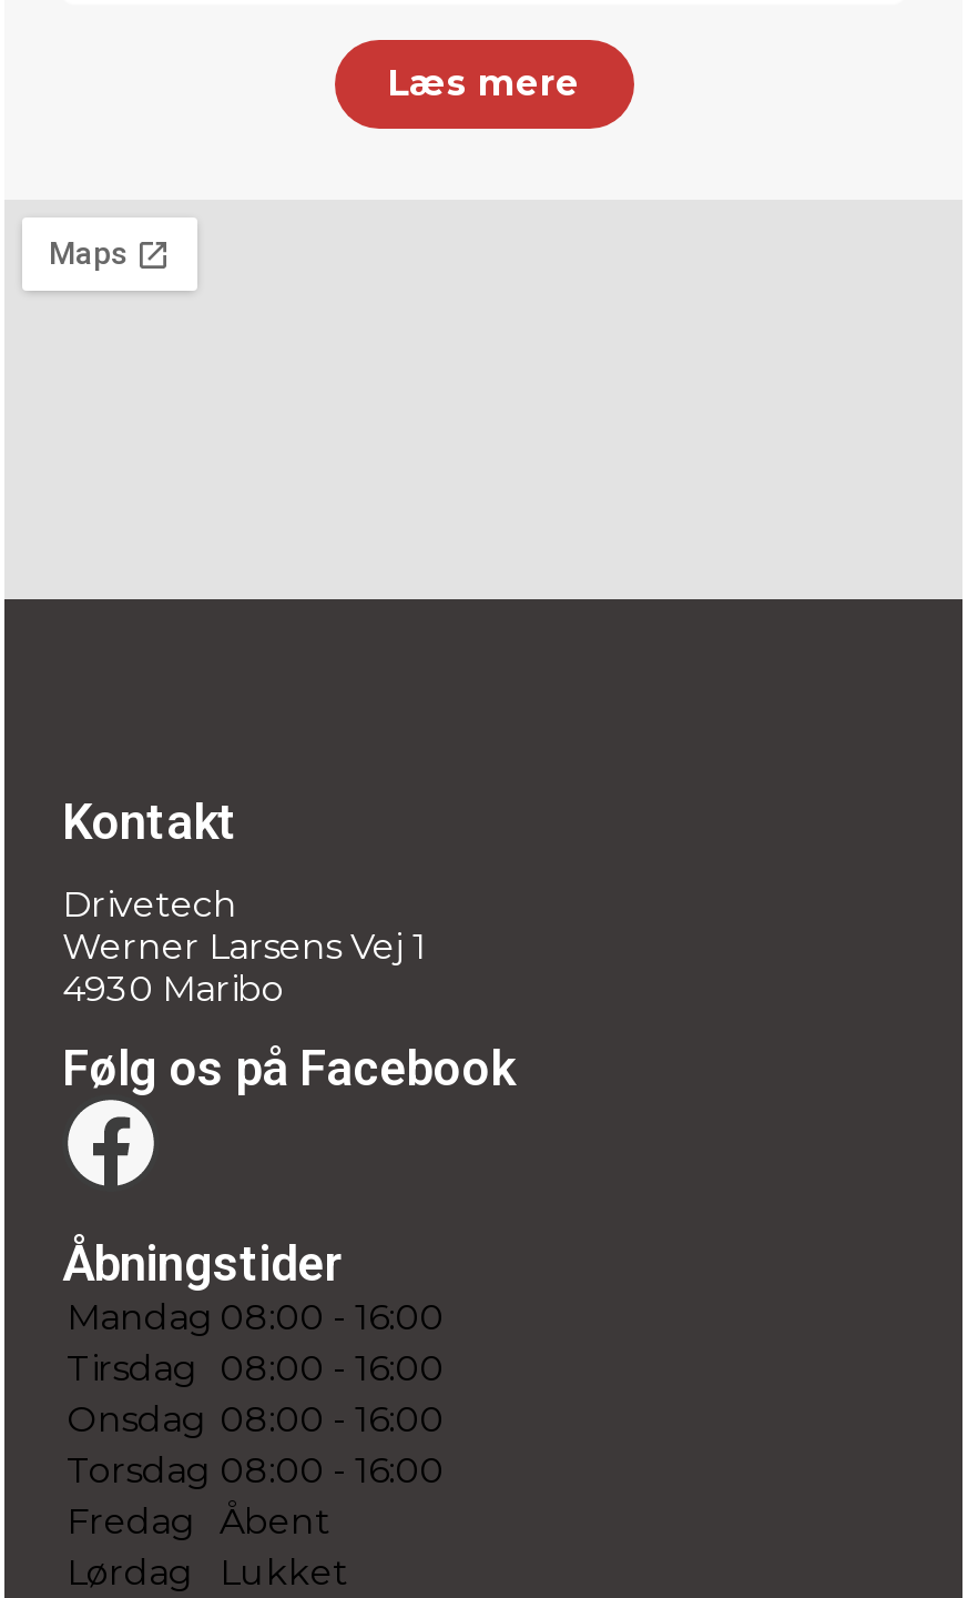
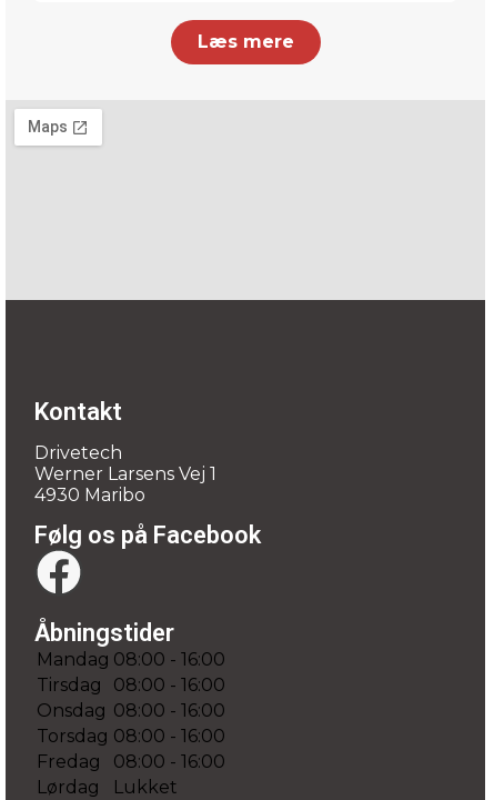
[67,1501,330,1543] Fredag Åbent -> [37,751,225,773] Fredag 08:00 - 16:00

